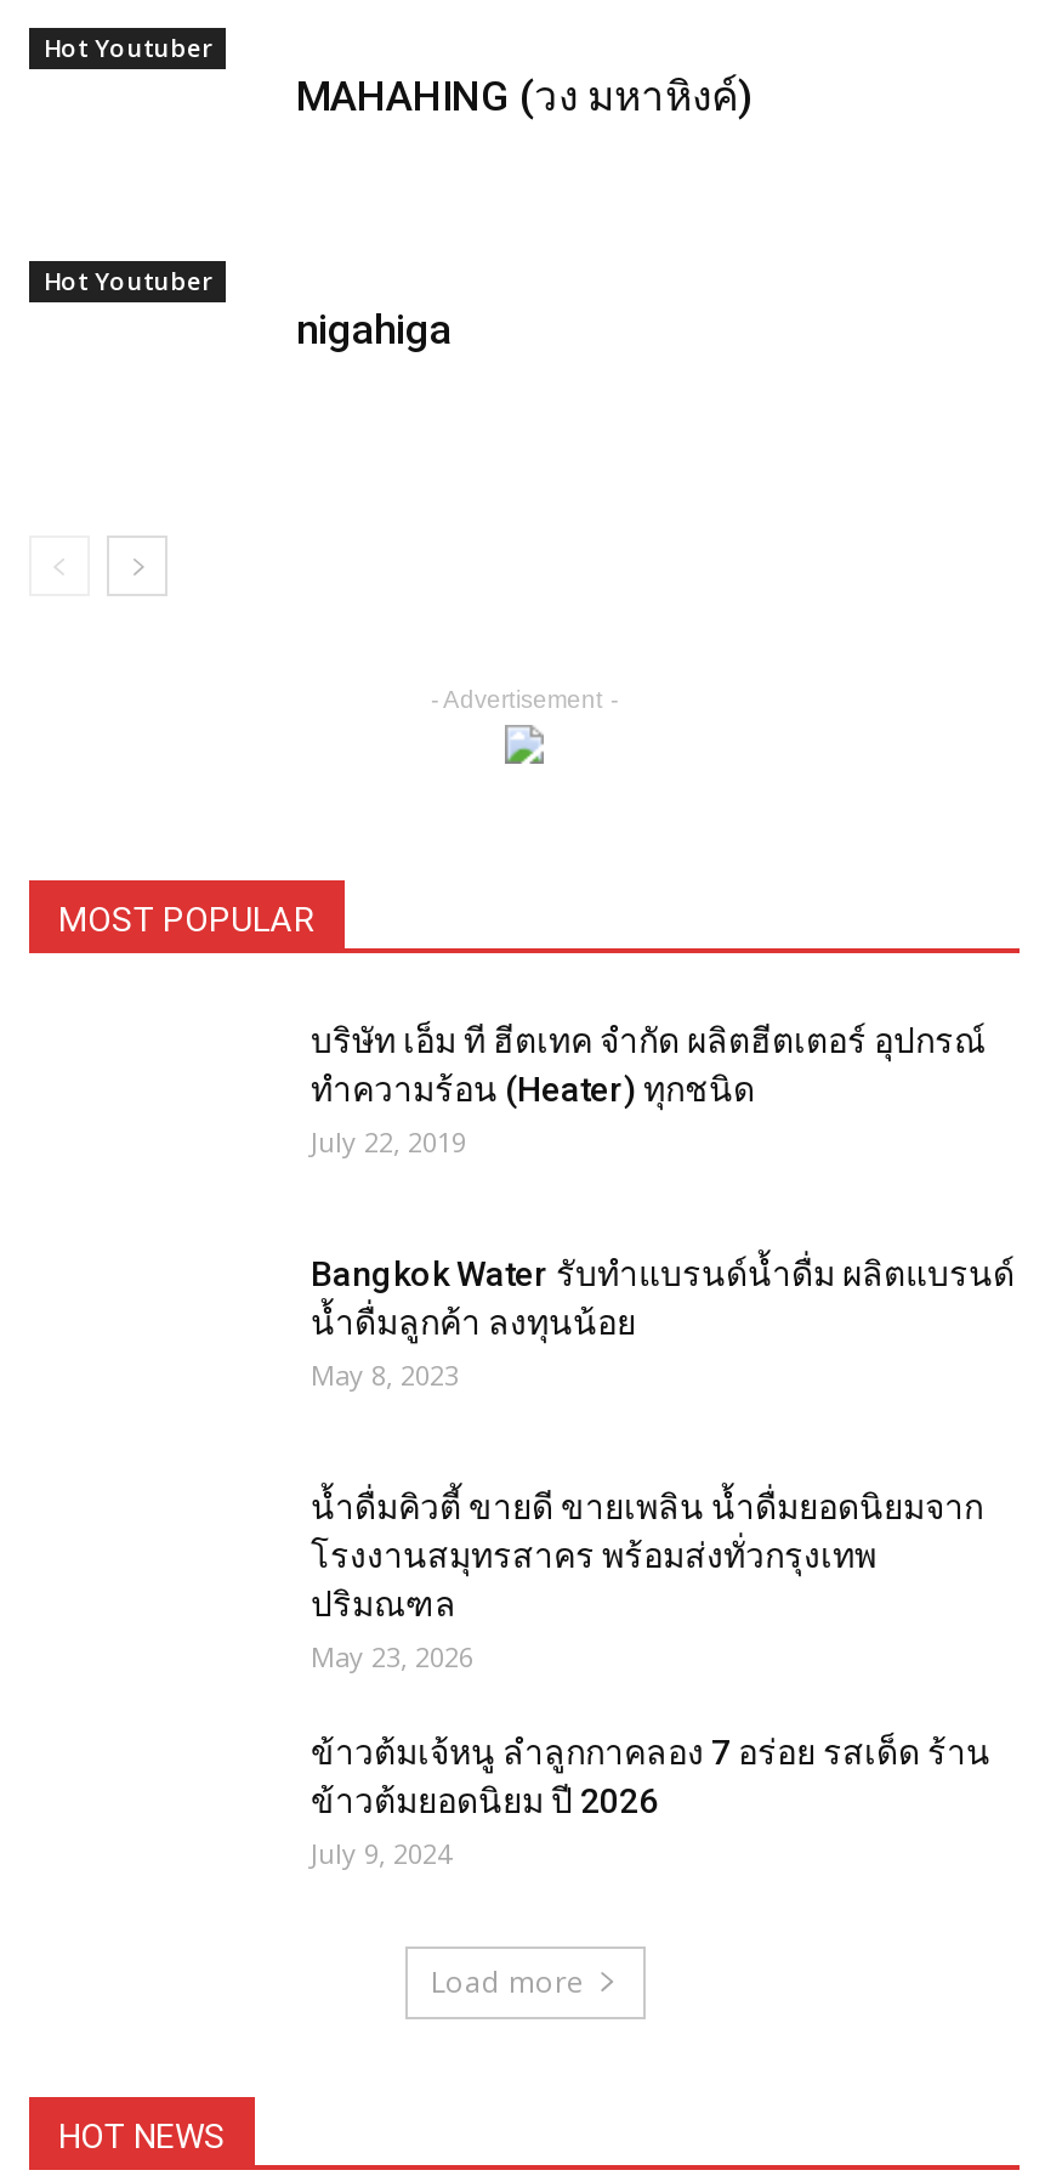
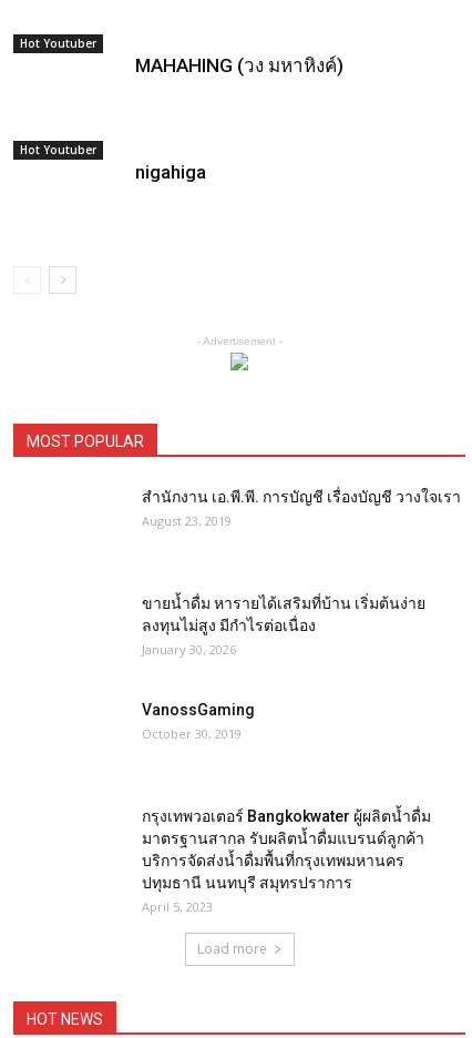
[311,1021,986,1159] บริษัท เอ็ม ที ฮีตเทค จำกัด ผลิตฮีตเตอร์ อุปกรณ์ | ทำความร้อน (Heater) ทุกชนิด | July 22, 2019 -> [142,488,461,529] สำนักงาน เอ.พี.พี. การบัญชี เรื่องบัญชี วางใจเรา | August 23, 2019
[311,1254,1015,1393] Bangkok Water รับทำแบรนด์น้ำดื่ม ผลิตแบรนด์ | น้ำดื่มลูกค้า ลงทุนน้อย | May 8, 2023 -> [142,594,425,658] ขายน้ำดื่ม หารายได้เสริมที่บ้าน เริ่มต้นง่าย | ลงทุนไม่สูง มีกำไรต่อเนื่อง | January 30, 2026
[311,1487,983,1674] น้ำดื่มคิวตี้ ขายดี ขายเพลิน น้ำดื่มยอดนิยมจาก | โรงงานสมุทรสาคร พร้อมส่งทั่วกรุงเทพ | ปริมณฑล | May 23, 2026 -> [142,701,255,742] VanossGaming | October 30, 2019
[311,1733,990,1871] ข้าวต้มเจ้หนู ลำลูกกาคลอง 7 อร่อย รสเด็ด ร้าน | ข้าวต้มยอดนิยม ปี 2026 | July 9, 2024 -> [142,807,431,915] กรุงเทพวอเตอร์ Bangkokwater ผู้ผลิตน้ำดื่ม | มาตรฐานสากล รับผลิตน้ำดื่มแบรนด์ลูกค้า | บริการจัดส่งน้ำดื่มพื้นที่กรุงเทพมหานคร | ปทุมธานี นนทบุรี สมุทรปราการ | April 5, 2023

